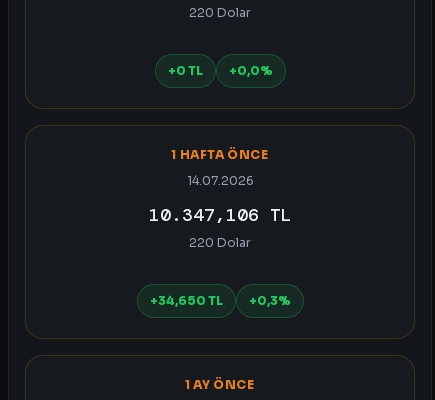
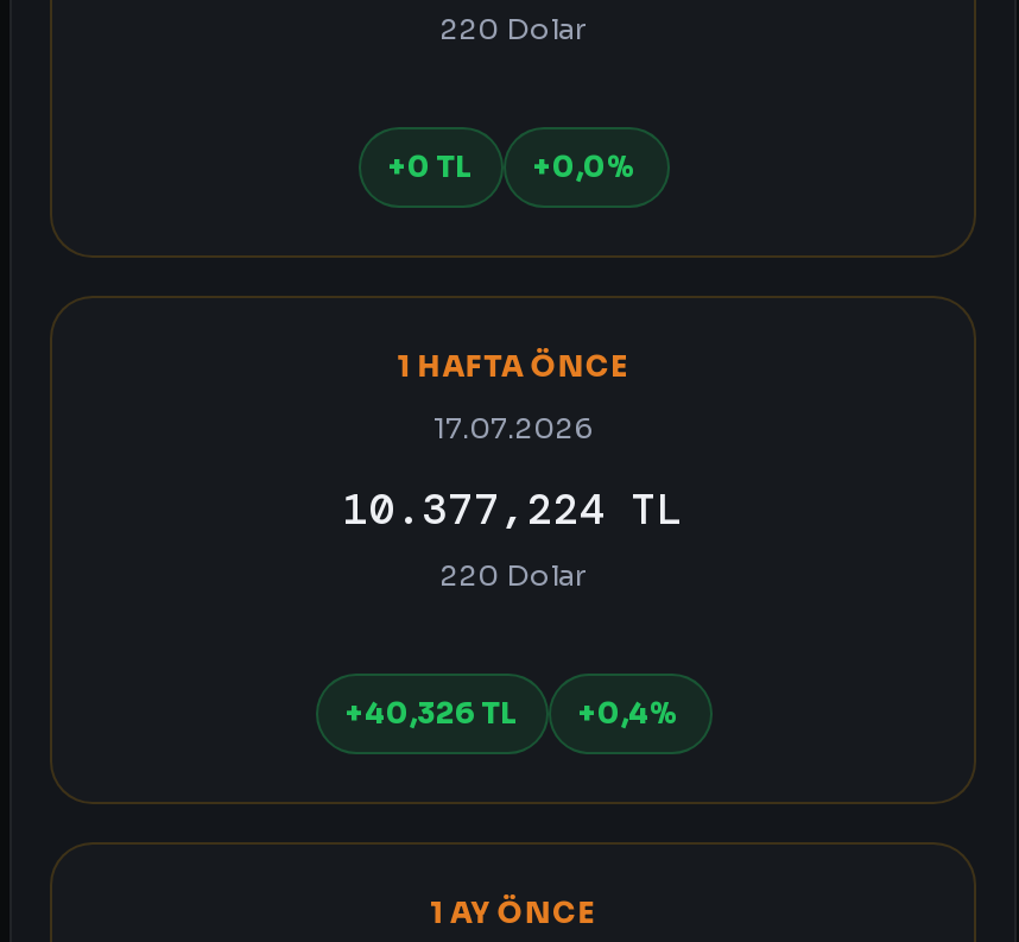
[186,173,253,188] 14.07.2026 -> [433,410,593,445] 17.07.2026
[148,203,291,227] 10.347,106 TL -> [343,481,683,538] 10.377,224 TL
[149,293,222,308] +34,650 TL -> [346,695,517,731] +40,326 TL
[248,293,290,308] +0,3% -> [578,695,681,731] +0,4%

